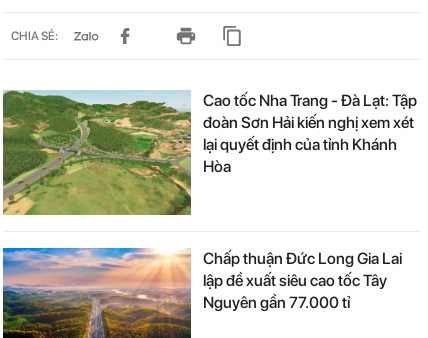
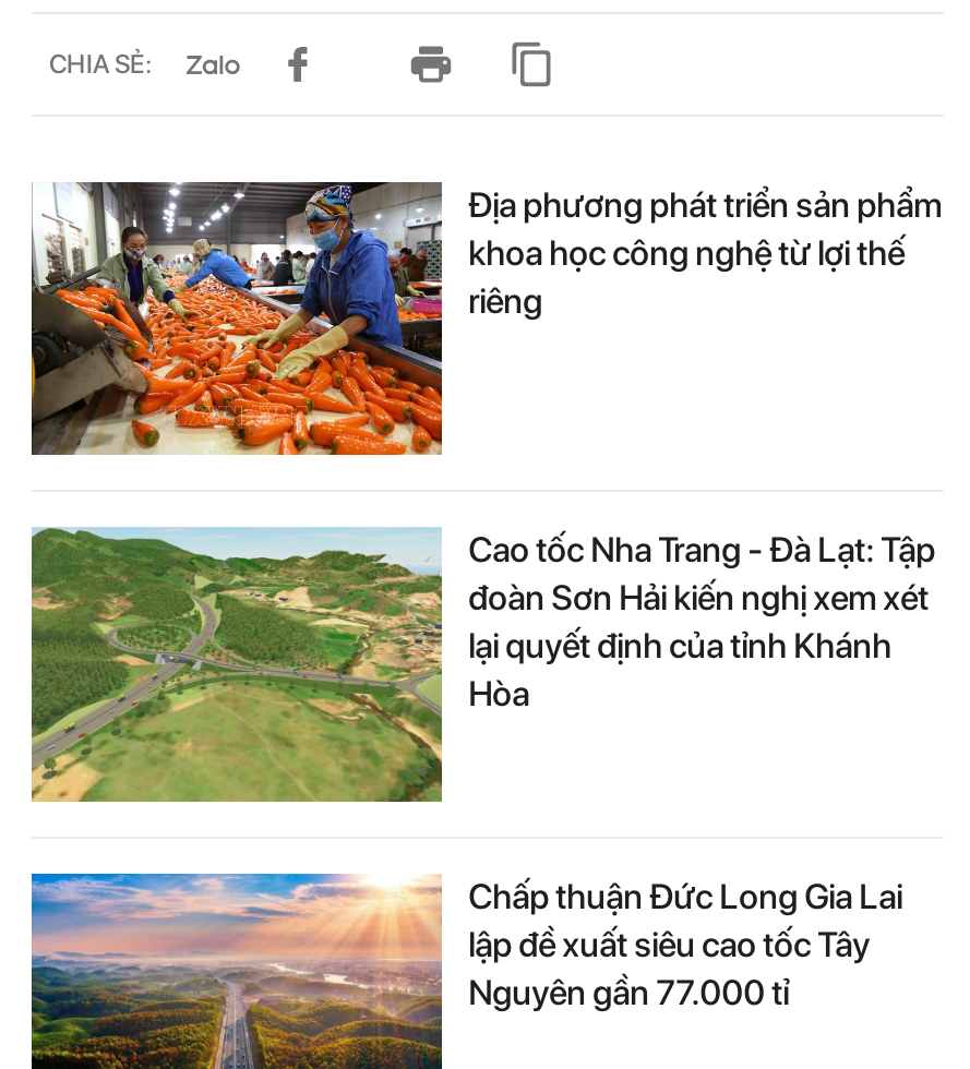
none -> [29,180,942,457] [image] | Địa phương phát triển sản phẩm | khoa học công nghệ từ lợi thế | riêng

